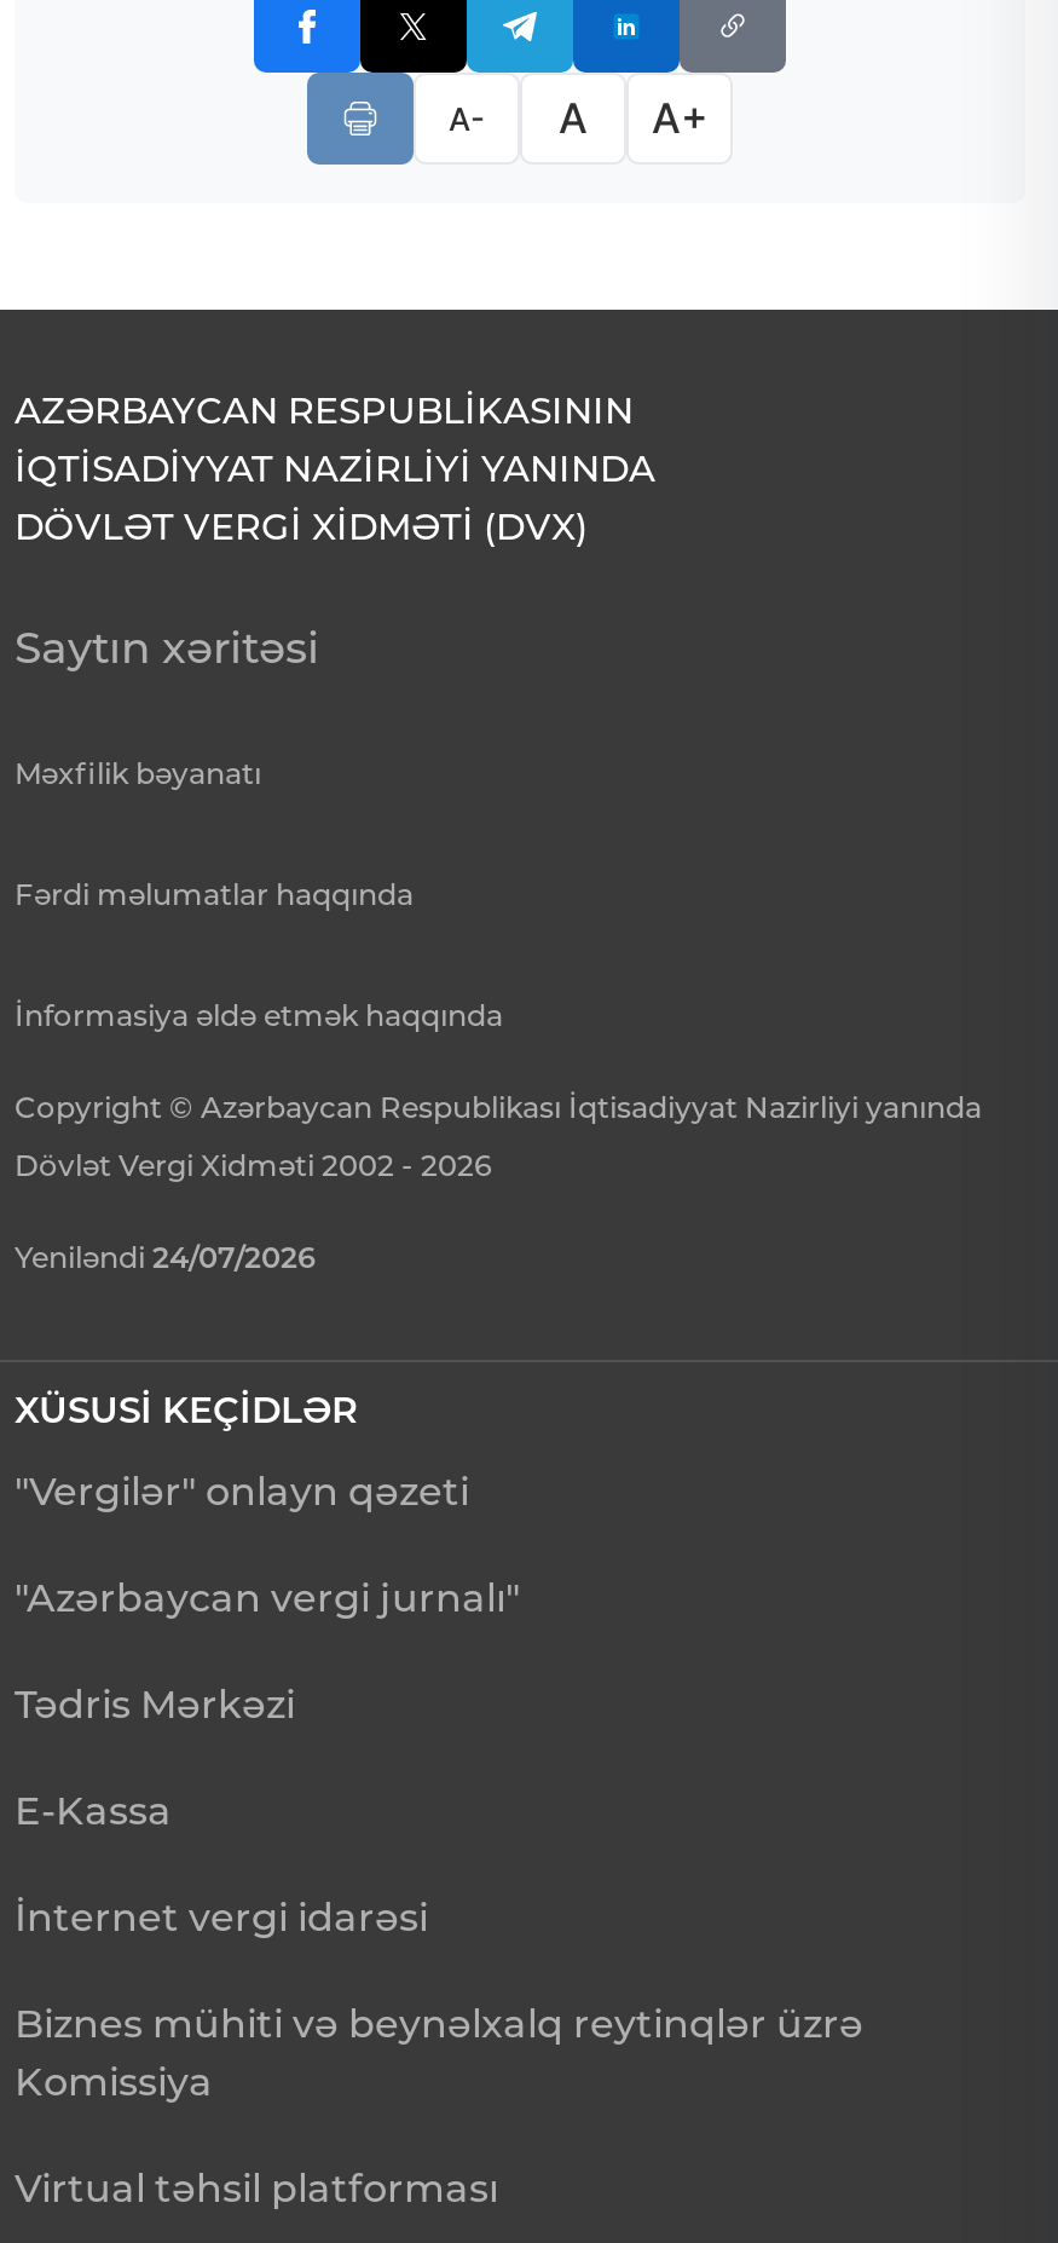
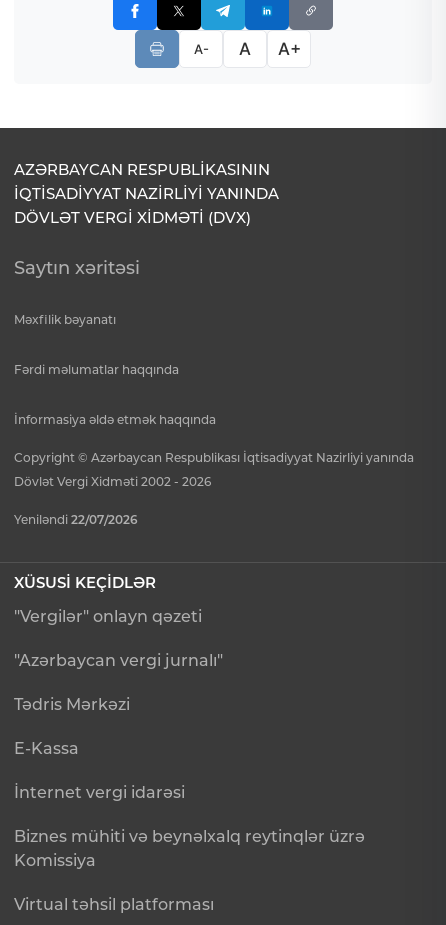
[15,1239,317,1275] Yeniləndi 24/07/2026 -> [14,512,138,527] Yeniləndi 22/07/2026

